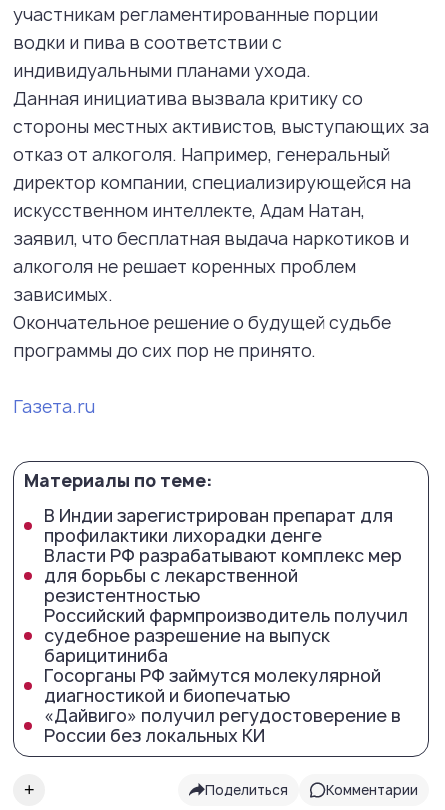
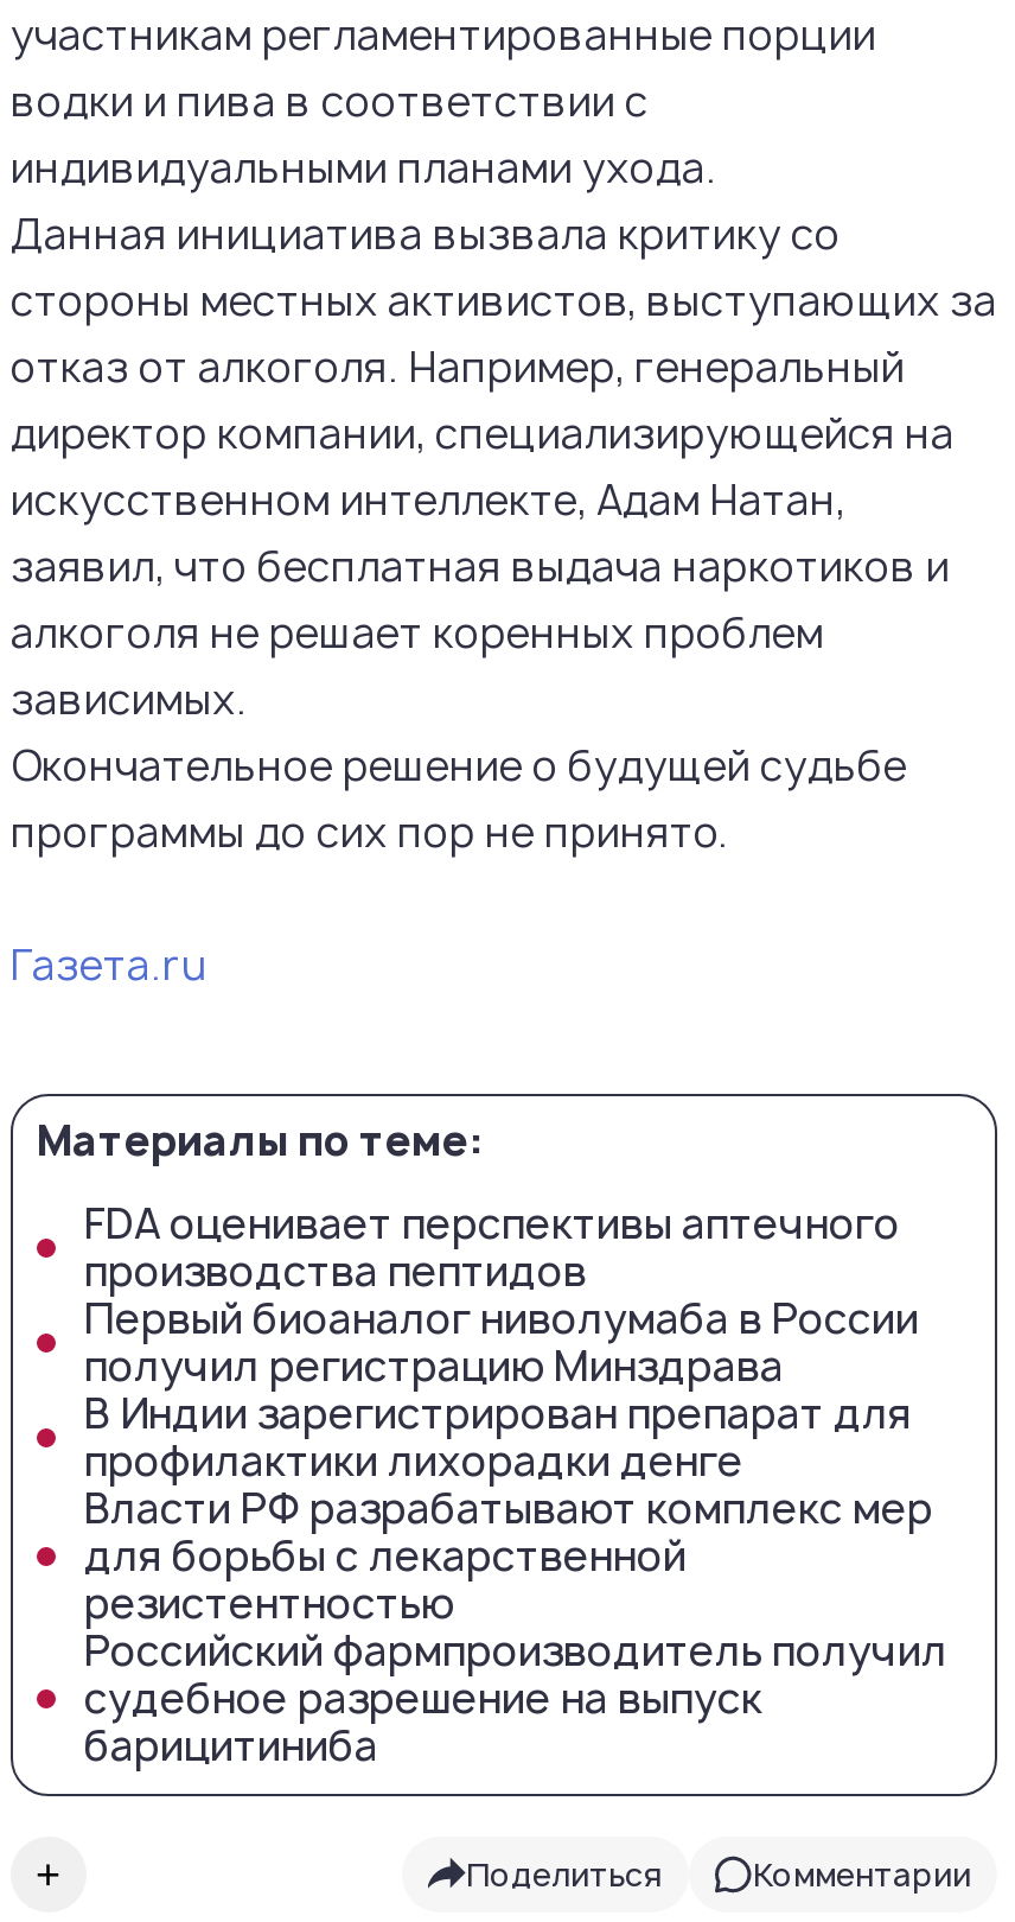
none -> [84,1196,919,1393] FDA оценивает перспективы аптечного | производства пептидов | Первый биоаналог ниволумаба в России | получил регистрацию Минздрава
moved [44,504,408,667] -> [84,1386,947,1773]: В Индии зарегистрирован препарат для | профилактики лихорадки денге | Власти РФ разрабатывают комплекс мер | для борьбы с лекарственной | резистентностью | Российский фармпроизводитель получил | судебное разрешение на выпуск | барицитиниба
[44,664,401,747] Госорганы РФ займутся молекулярной | диагностикой и биопечатью | «Дайвиго» получил регудостоверение в | России без локальных КИ -> none

